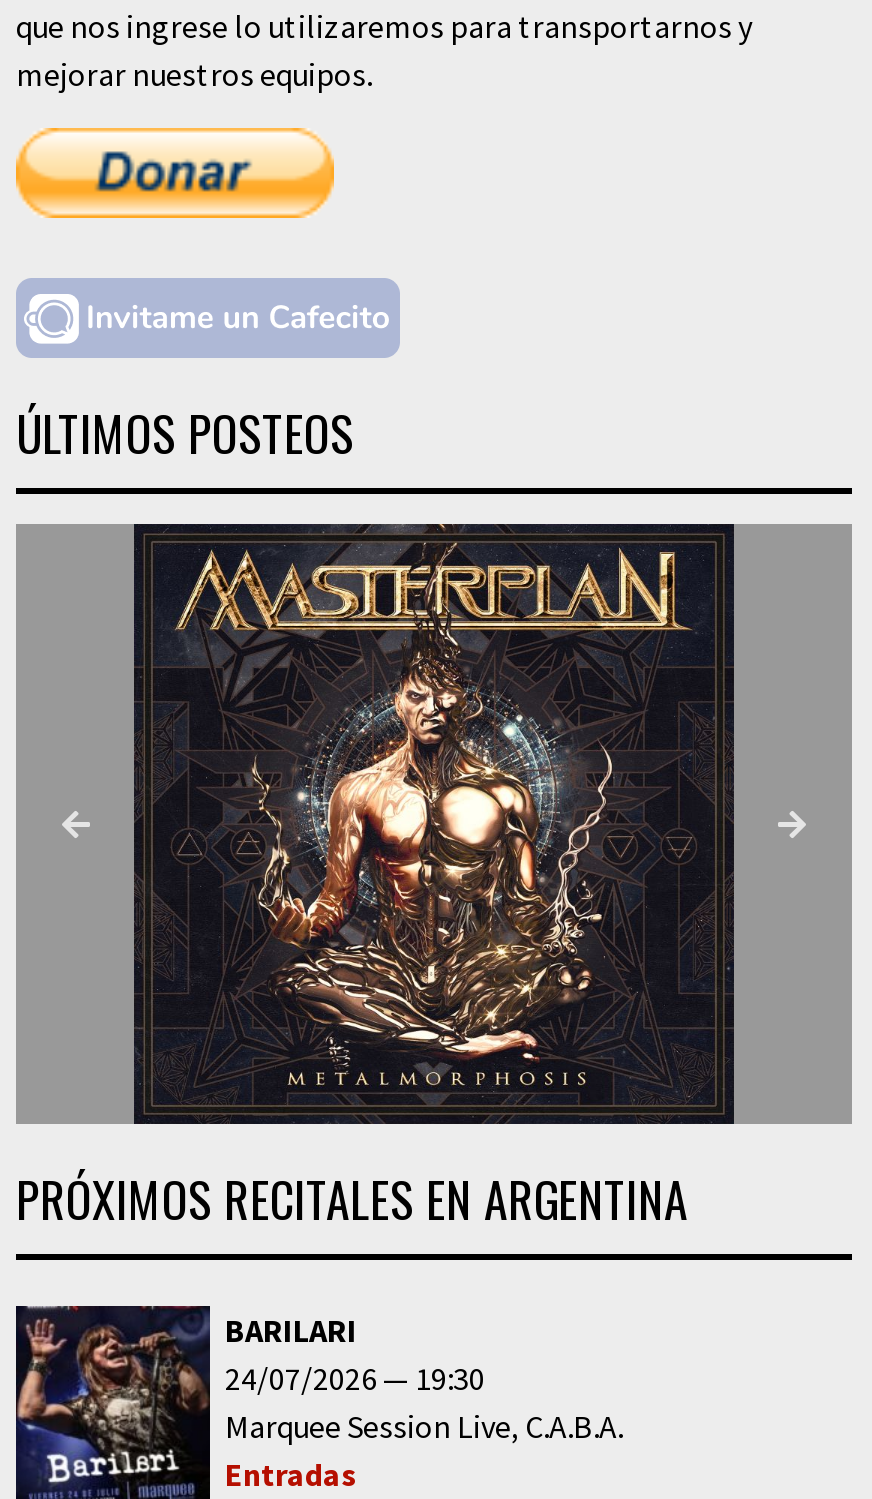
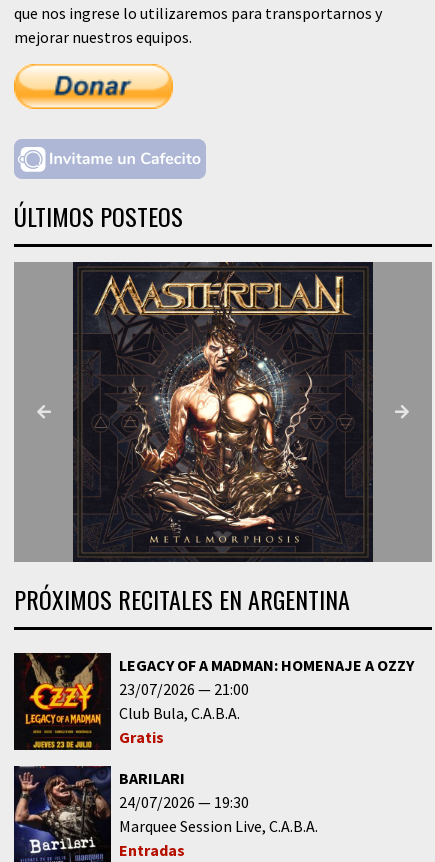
none -> [14,652,413,751] [image] | LEGACY OF A MADMAN: HOMENAJE A OZZY | 23/07/2026 | 21:00 | Club Bula C.A.B.A. | Gratis

